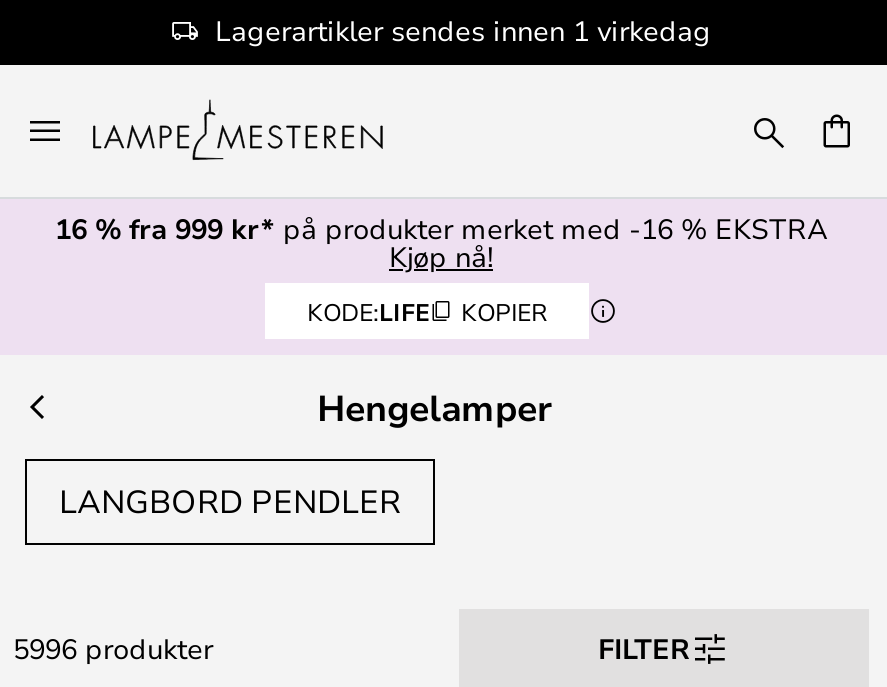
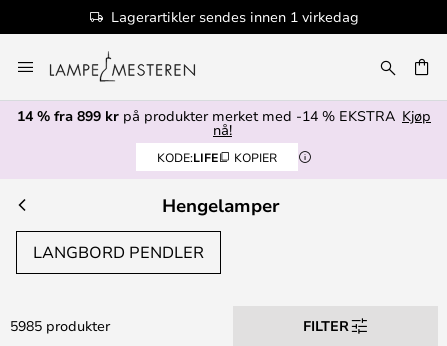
[55,209,827,275] 16 % fra 999 kr* på produkter merket med -16 % EKSTRA | Kjøp nå! -> [17,106,431,139] 14 % fra 899 kr på produkter merket med -14 % EKSTRA Kjøp | nå!
[13,629,213,667] 5996 produkter -> [10,316,110,335] 5985 produkter

